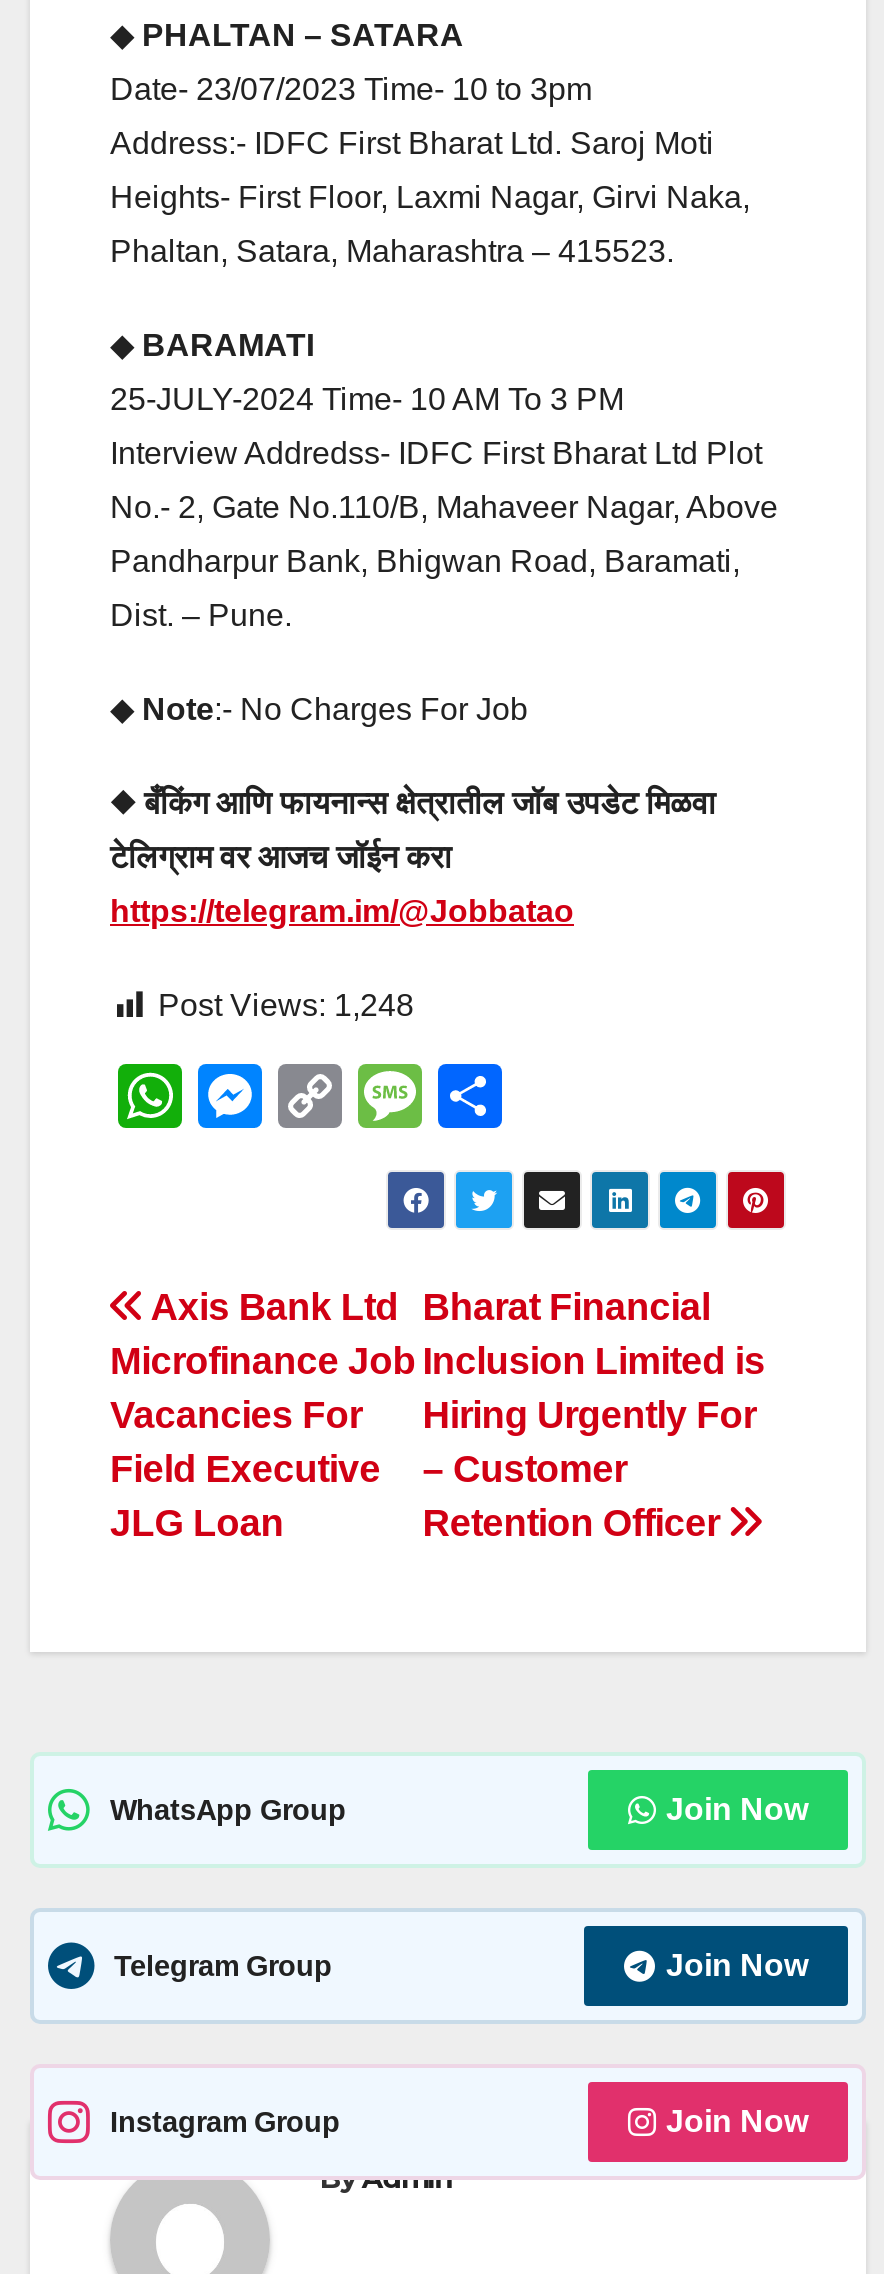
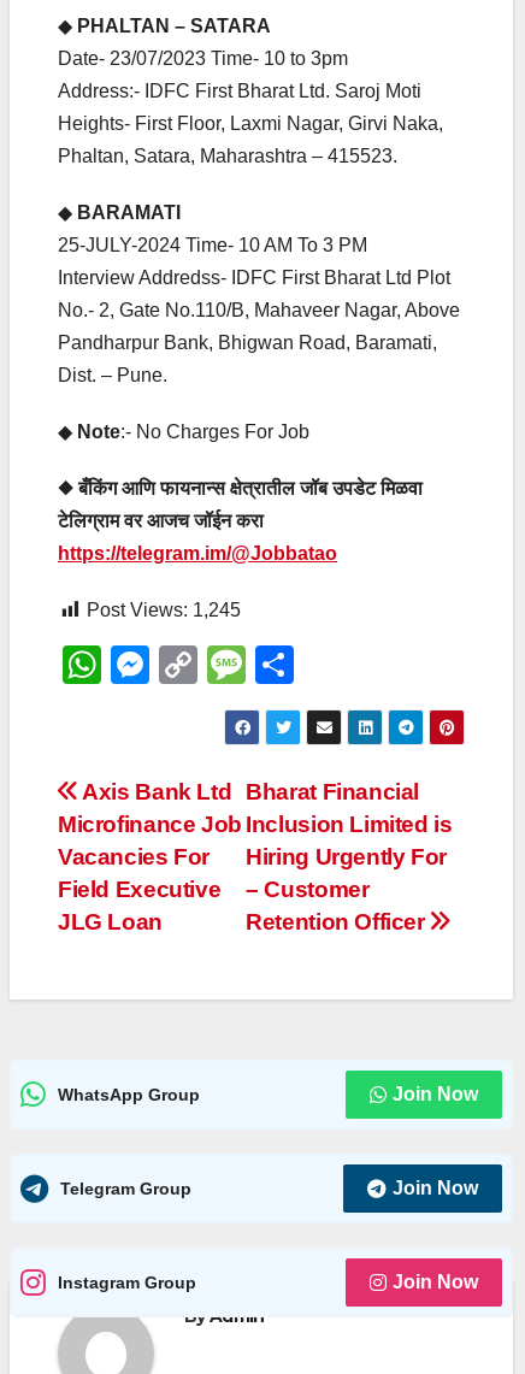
[158,989,414,1023] Post Views: 1,248 -> [87,600,241,621] Post Views: 1,245

